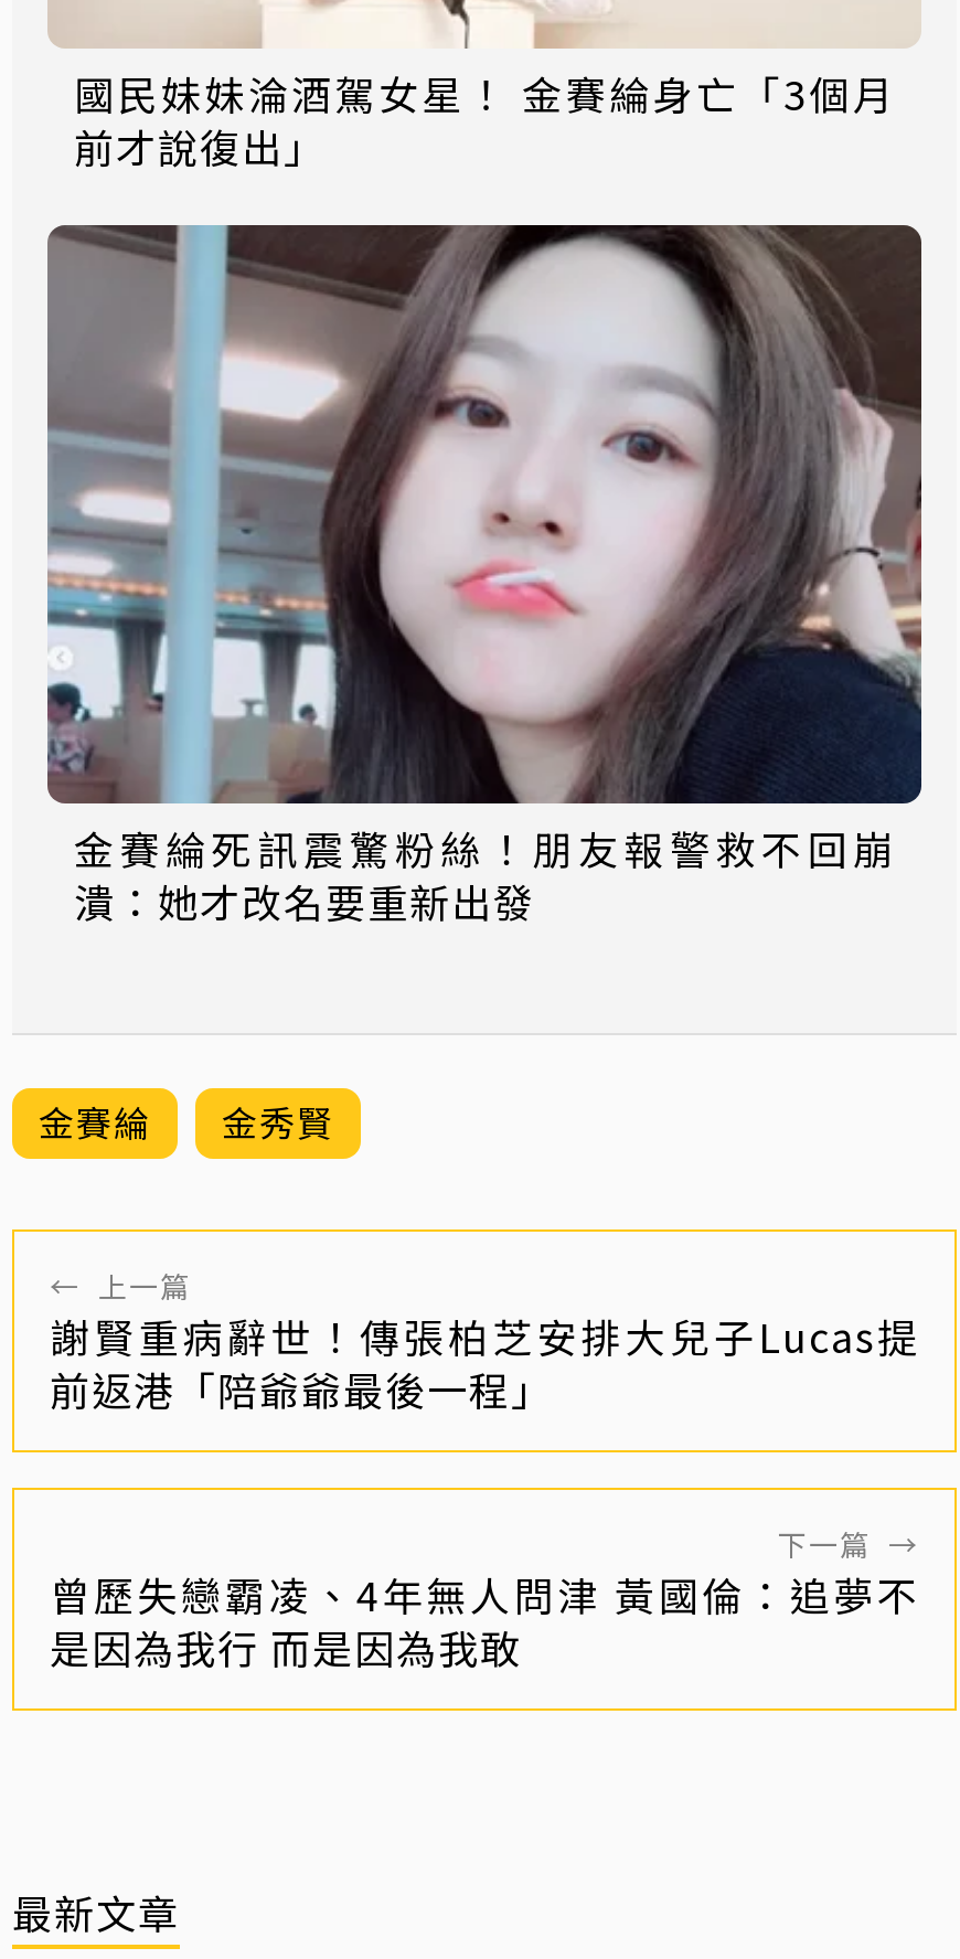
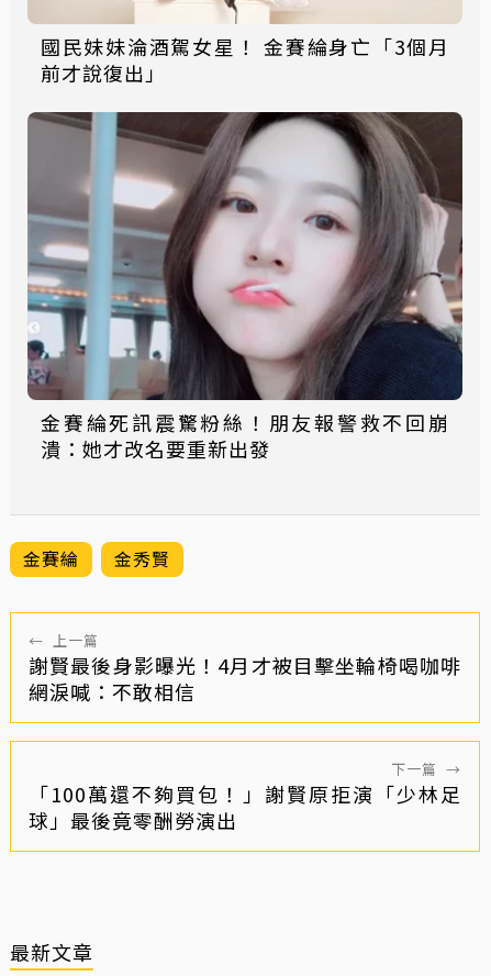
[50,1306,919,1416] 謝賢重病辭世！傳張柏芝安排大兒子Lucas提 | 前返港「陪爺爺最後一程」 -> [29,650,461,705] 謝賢最後身影曝光！4月才被目擊坐輪椅喝咖啡 | 網淚喊：不敢相信
[50,1564,919,1674] 曾歷失戀霸凌、4年無人問津 黃國倫：追夢不 | 是因為我行 而是因為我敢 -> [29,779,461,834] 「100萬還不夠買包！」謝賢原拒演「少林足 | 球」最後竟零酬勞演出

